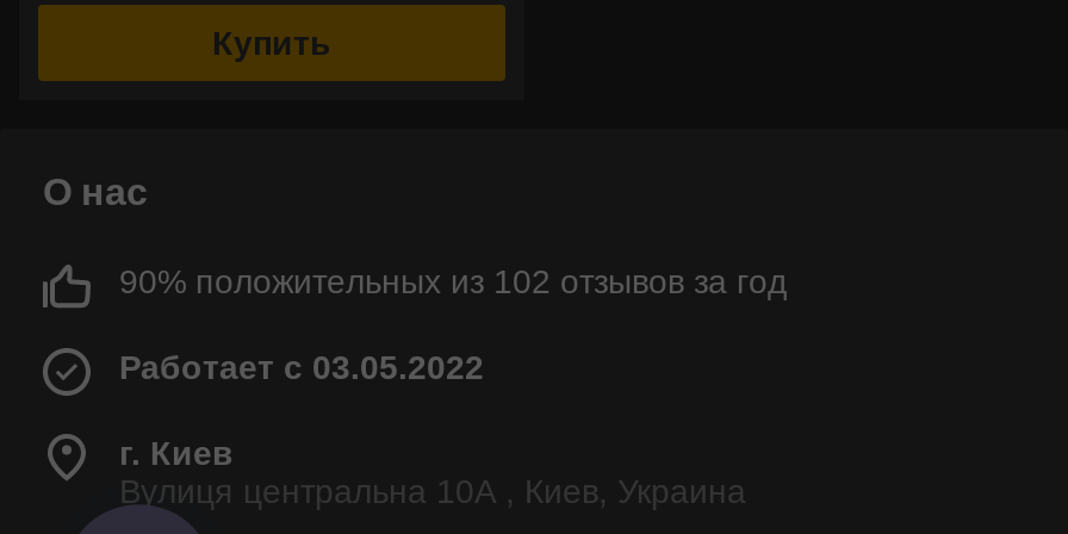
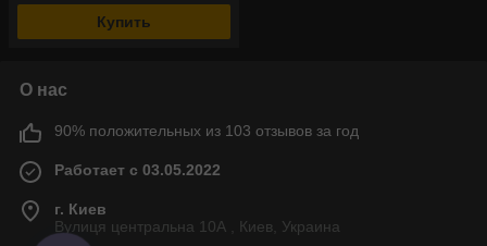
[119,263,787,301] 90% положительных из 102 отзывов за год -> [54,122,359,140] 90% положительных из 103 отзывов за год

